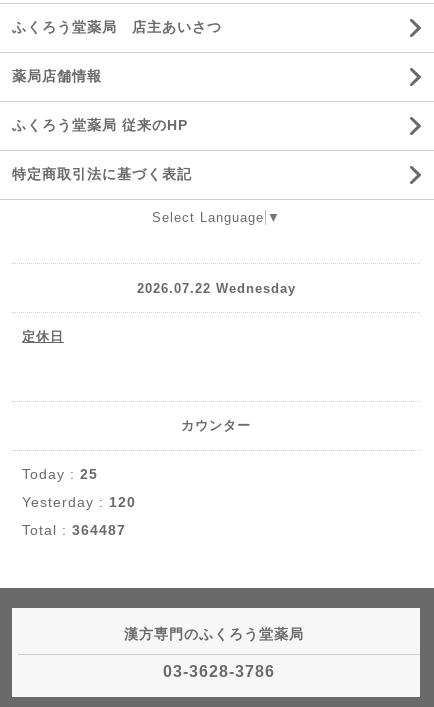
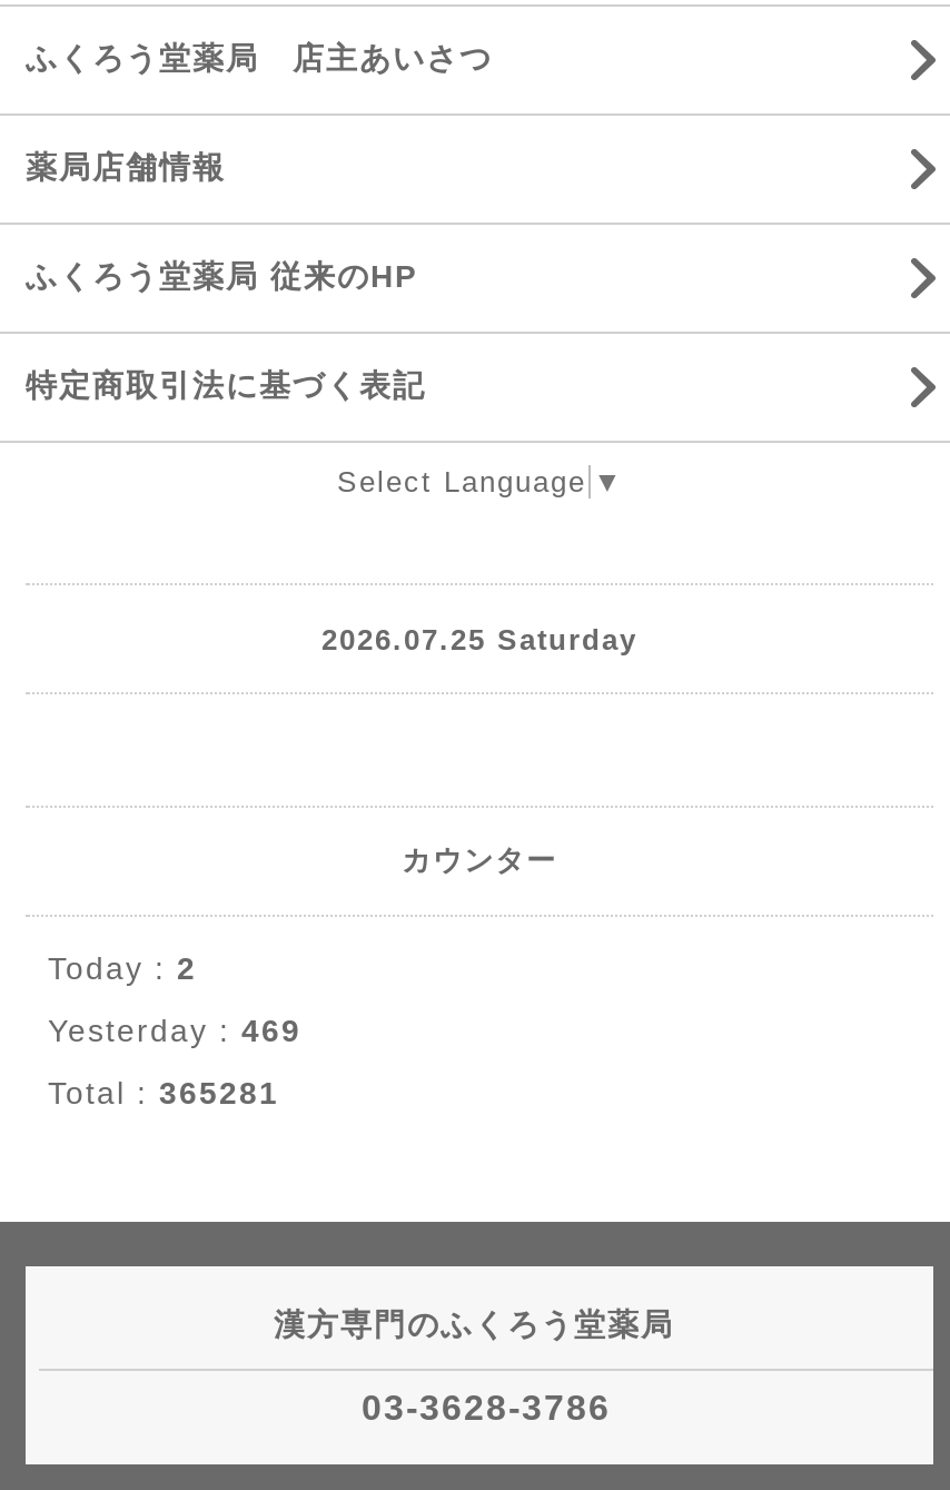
[22,280,295,344] 2026.07.22 Wednesday | 定休日 -> [321,622,637,655] 2026.07.25 Saturday
[22,466,98,482] Today : 25 -> [48,950,197,986] Today : 2
[22,494,136,510] Yesterday : 120 -> [48,1013,301,1048] Yesterday : 469
[22,522,126,538] Total : 364487 -> [48,1075,279,1111] Total : 365281

